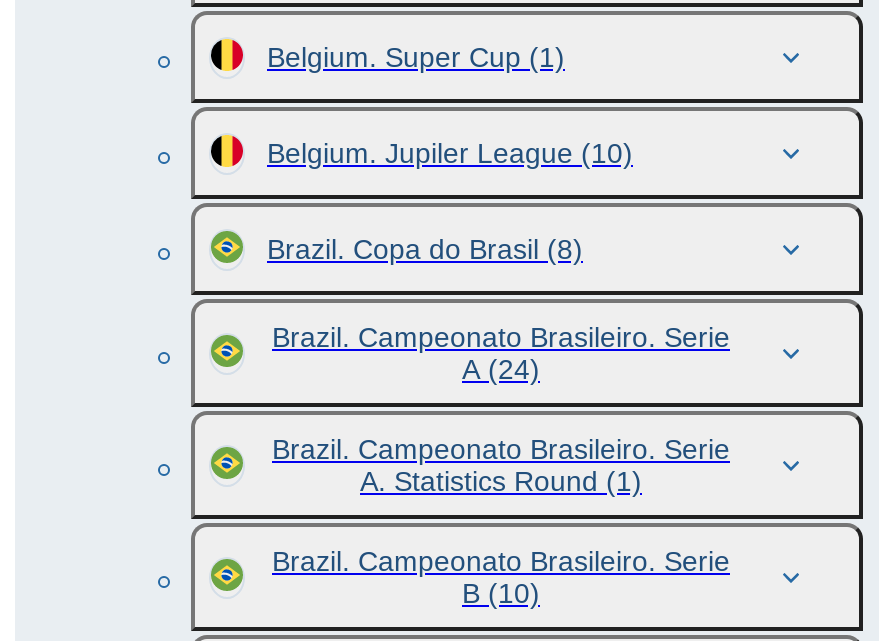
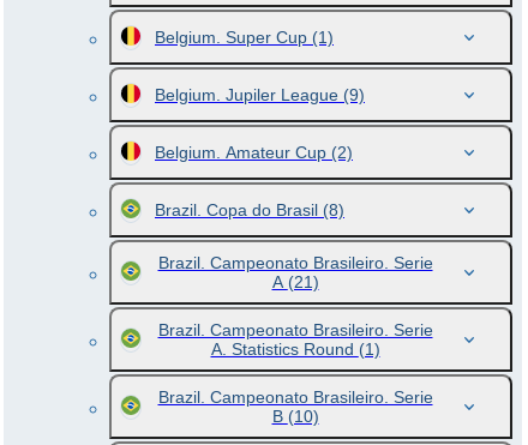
[267,137,633,169] Belgium. Jupiler League (10) -> [155,85,365,162] Belgium. Jupiler League (9) | Belgium. Amateur Cup (2)
[462,353,540,385] A (24) -> [272,272,319,291] A (21)

